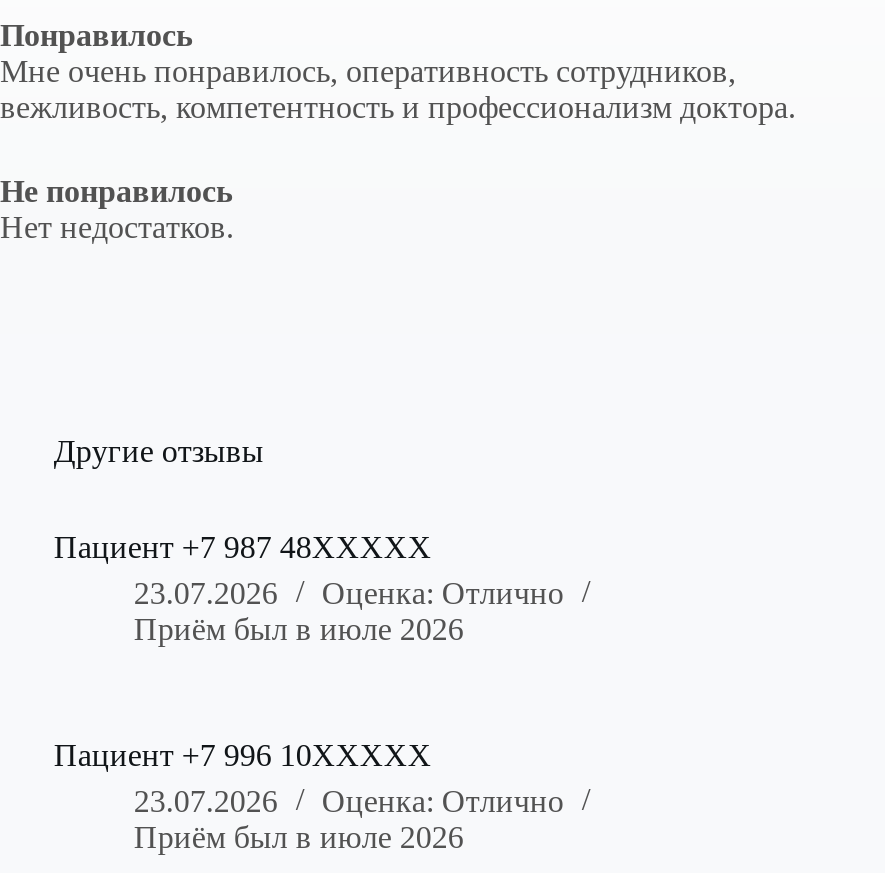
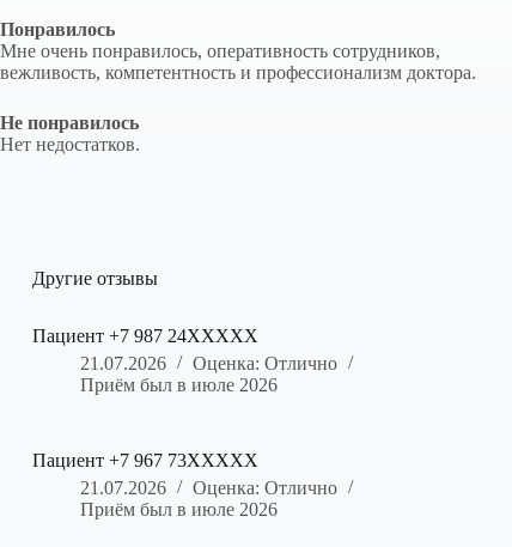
[54,530,432,564] Пациент +7 987 48XXXXX -> [32,326,258,346] Пациент +7 987 24XXXXX
[134,576,564,610] 23.07.2026 Оценка: Отлично -> [80,353,337,374] 21.07.2026 Оценка: Отлично
[54,738,432,772] Пациент +7 996 10XXXXX -> [32,450,258,471] Пациент +7 967 73XXXXX
[134,784,564,818] 23.07.2026 Оценка: Отлично -> [80,478,337,498] 21.07.2026 Оценка: Отлично

